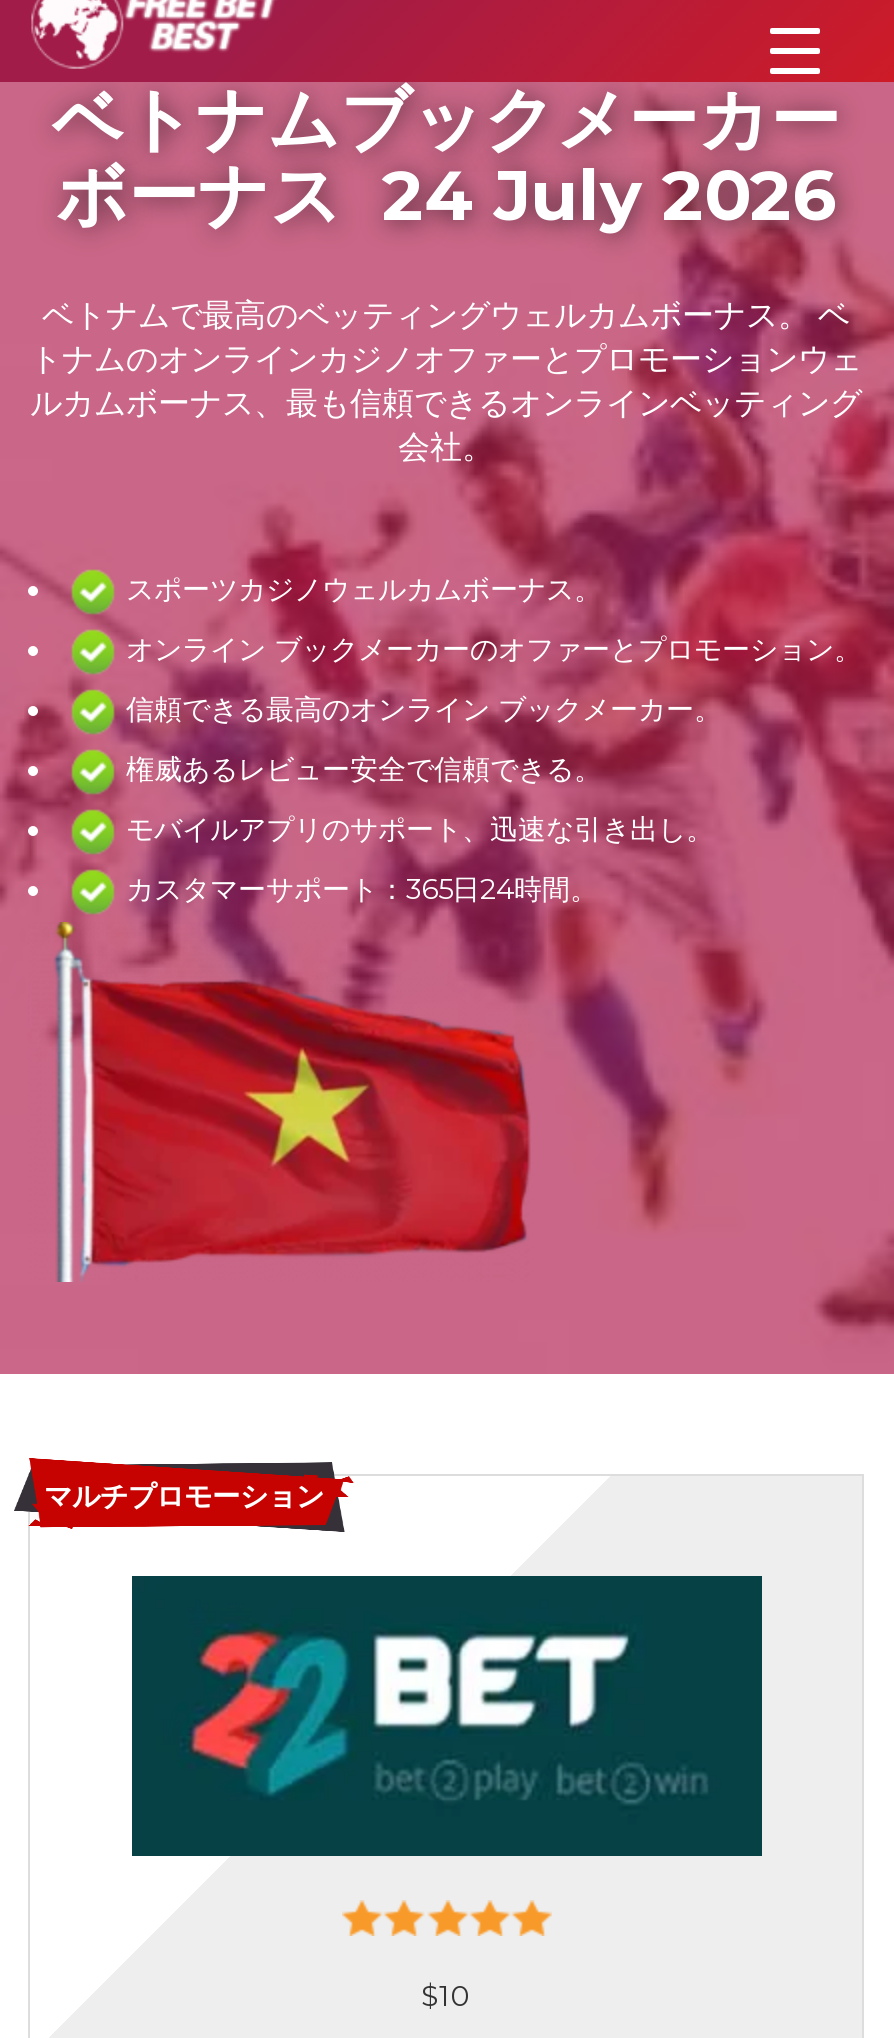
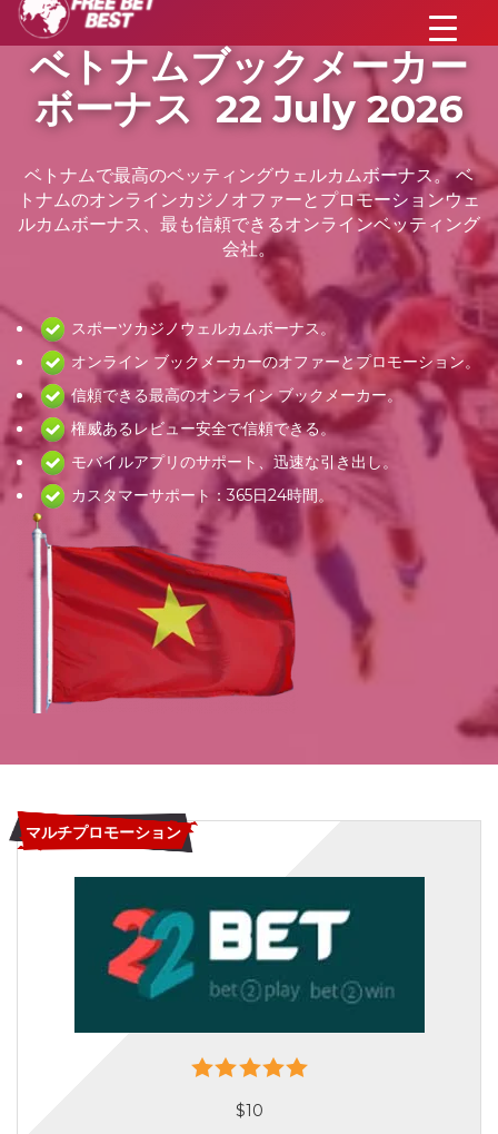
[56,152,836,238] ボーナス 24 July 2026 -> [34,85,464,132] ボーナス 22 July 2026

